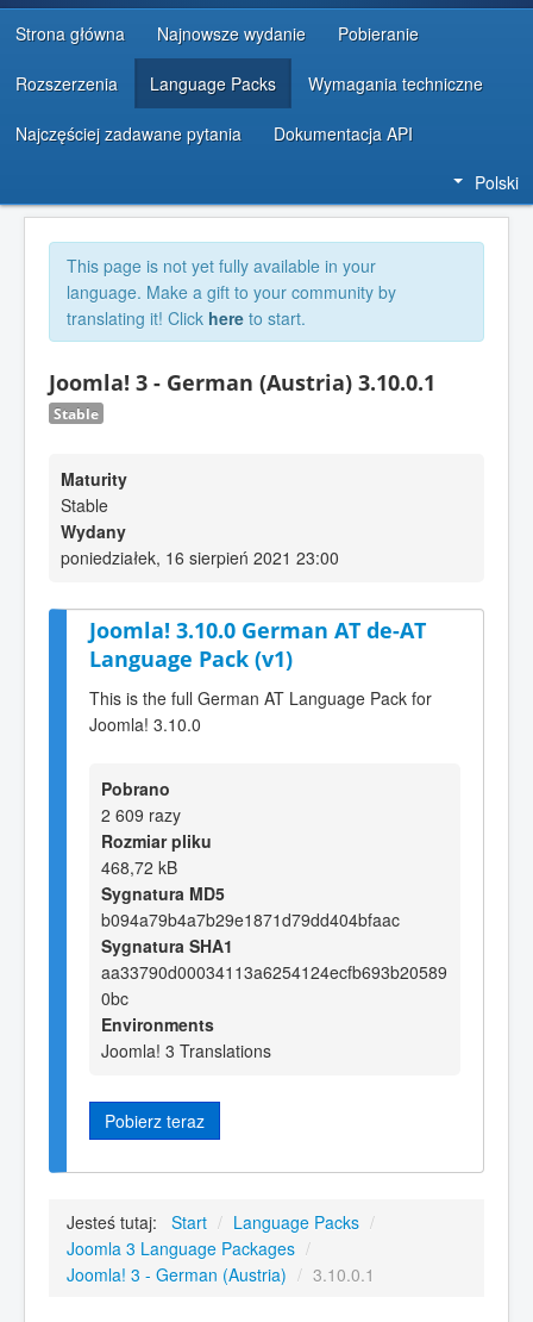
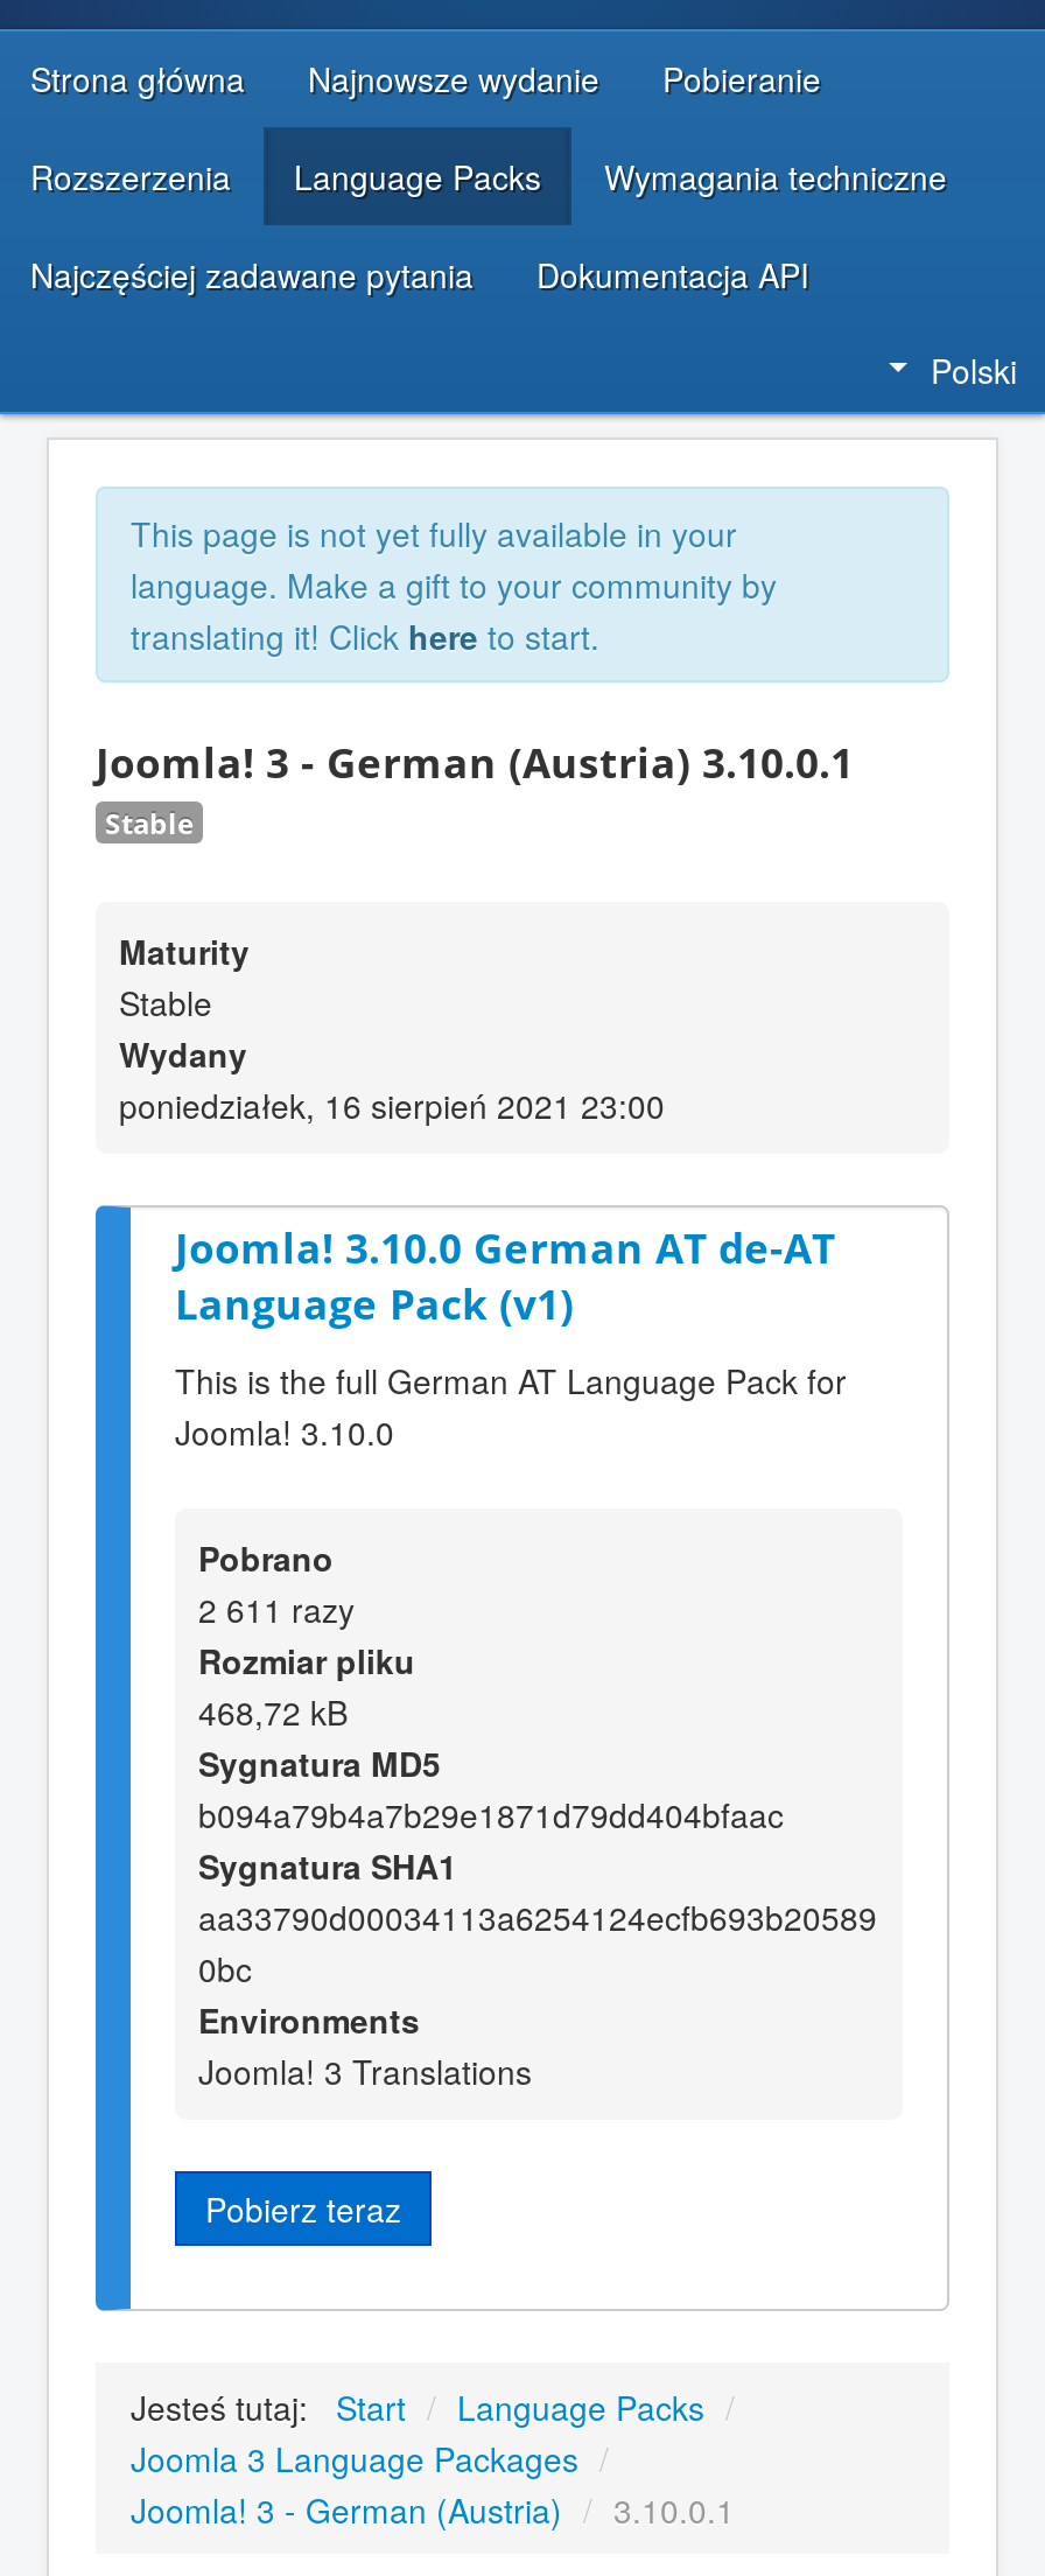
[101,803,181,827] 2 609 razy -> [198,1585,355,1632] 2 611 razy

